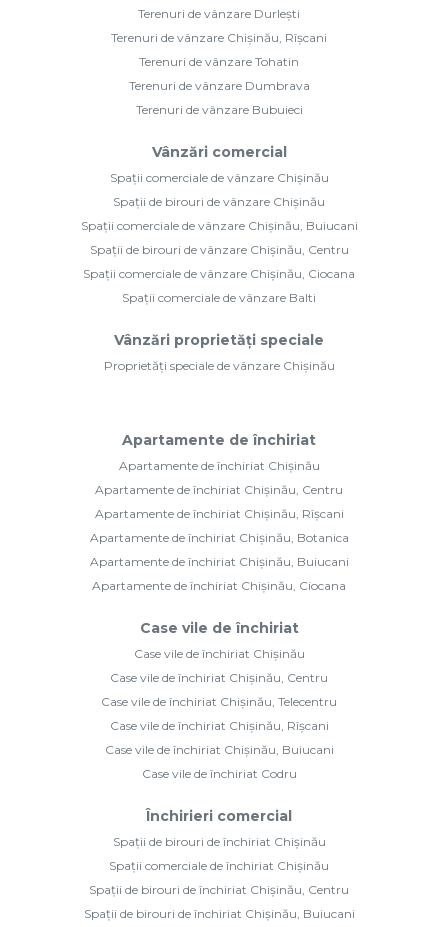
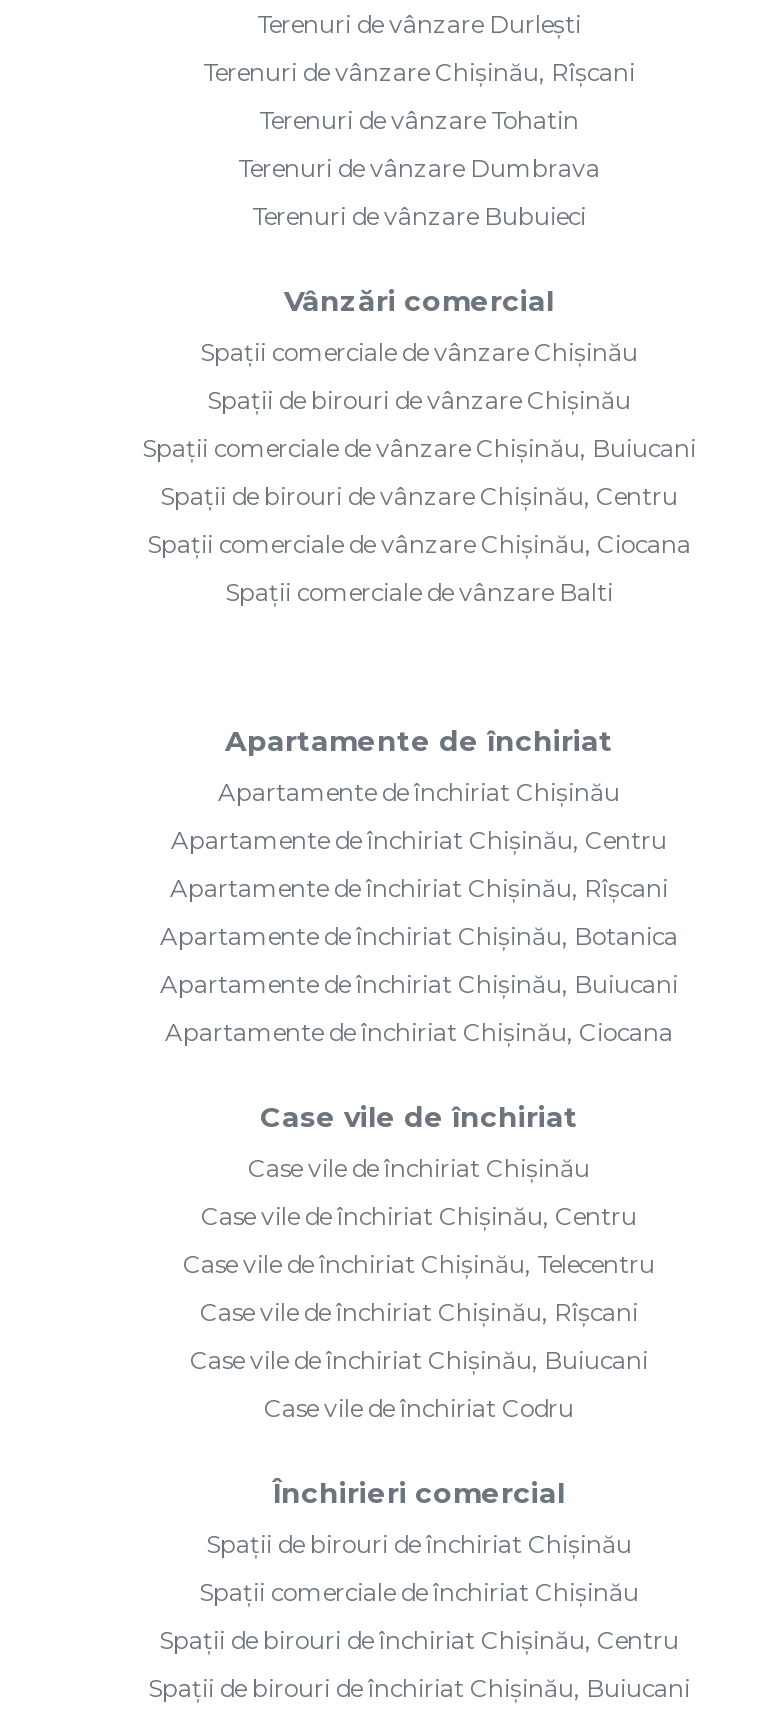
[103,331,334,373] Vânzări proprietăți speciale | Proprietăți speciale de vânzare Chișinău -> none

